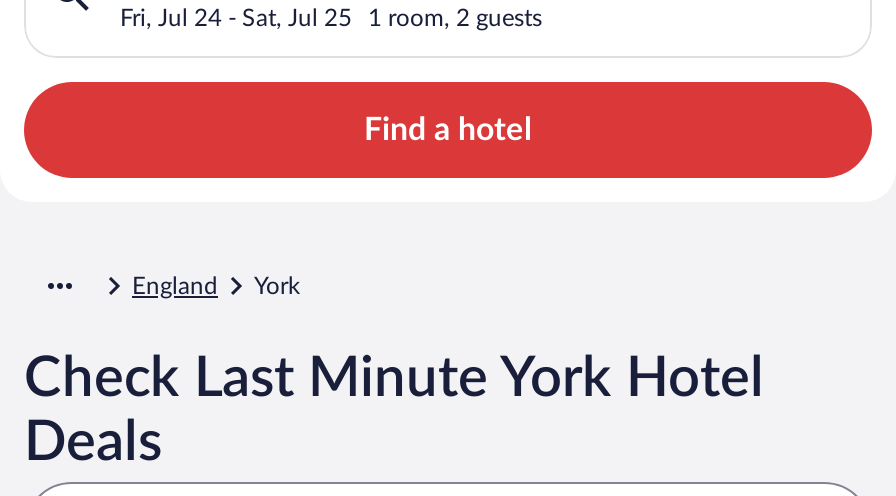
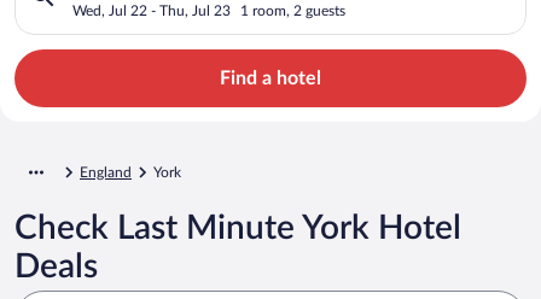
[120,5,352,29] Fri, Jul 24 - Sat, Jul 25 -> [72,3,231,18] Wed, Jul 22 - Thu, Jul 23

